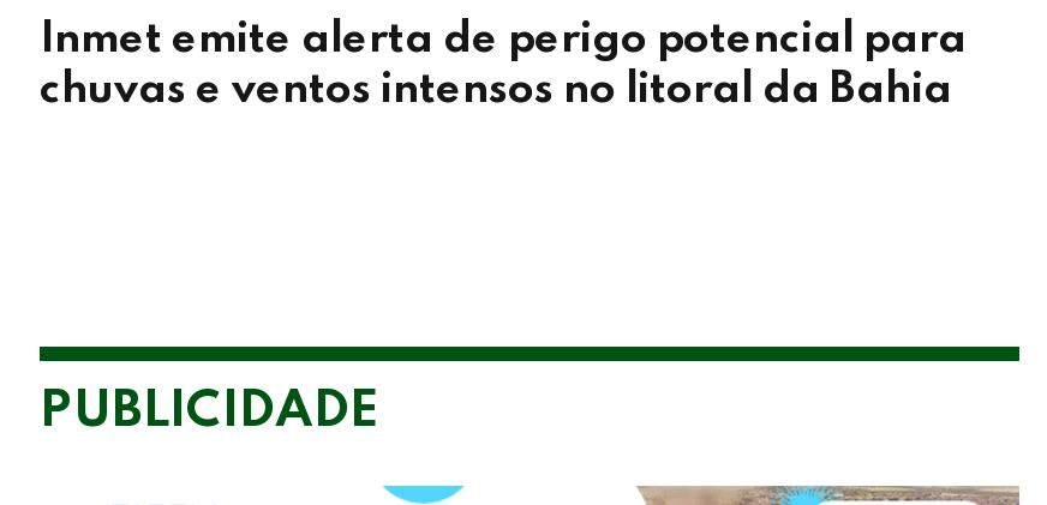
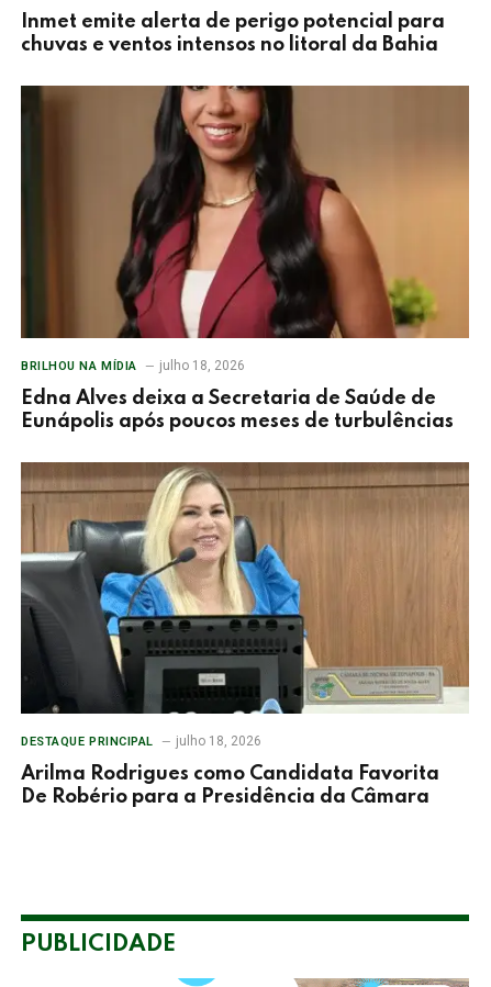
none -> [20,85,470,431] [image] | BRILHOU NA MÍDIA | julho 18, 2026 | Edna Alves deixa a Secretaria de Saúde de | Eunápolis após poucos meses de turbulências
none -> [20,461,469,807] [image] | DESTAQUE PRINCIPAL | julho 18, 2026 | Arilma Rodrigues como Candidata Favorita | De Robério para a Presidência da Câmara

